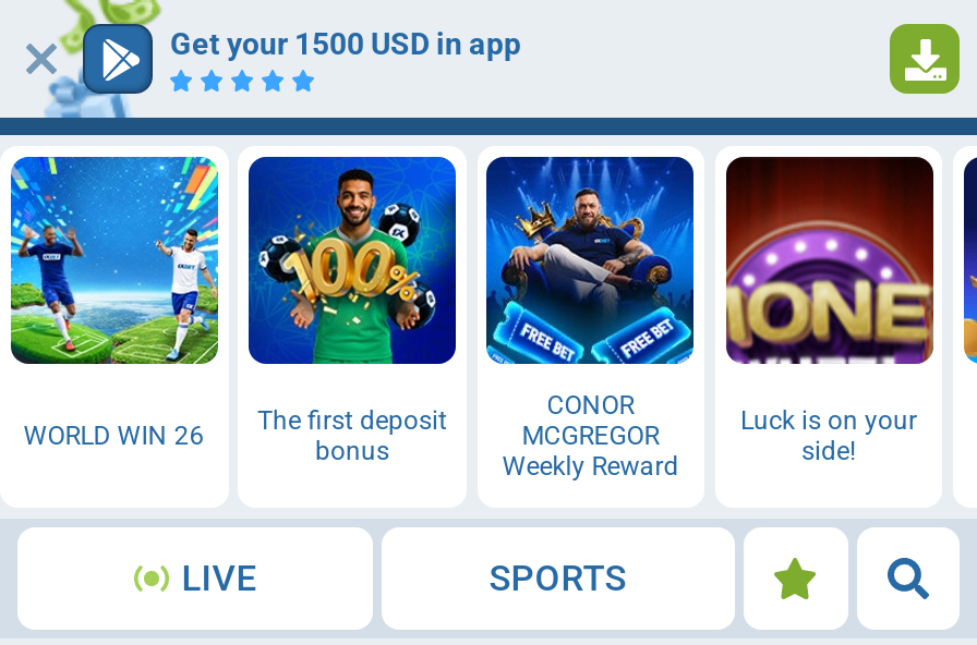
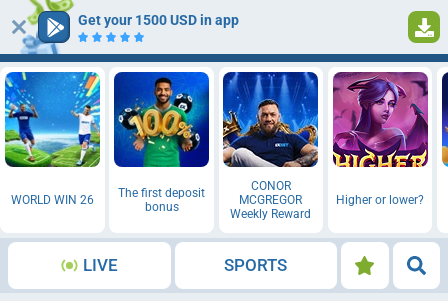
[484,157,696,366] [image] -> [222,72,319,168] [image]
[724,155,936,466] [image] | Luck is on your | side! -> [332,71,429,207] [image] | Higher or lower?

